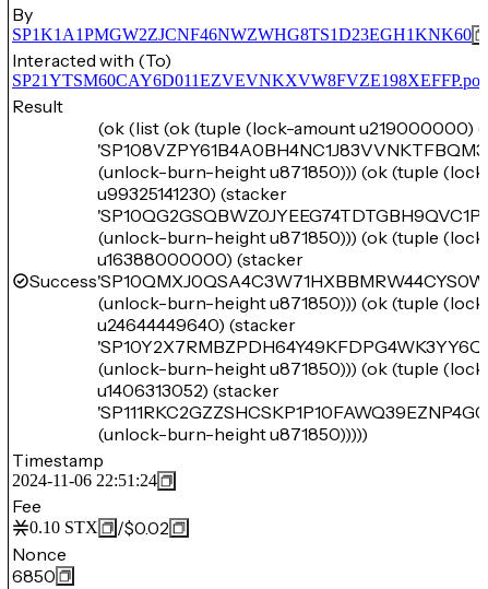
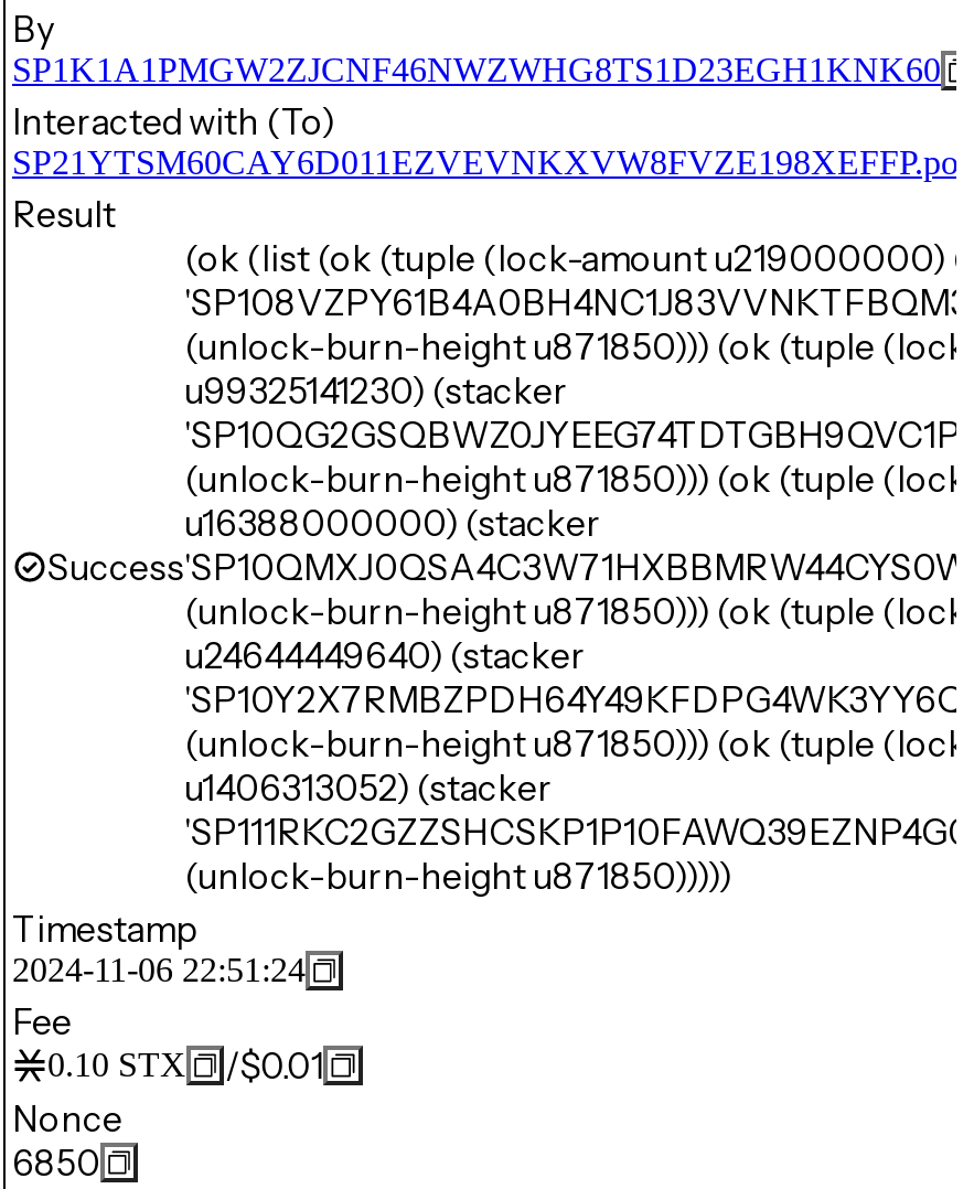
[29,517,170,539] 0.10 STX /$0.02 -> [47,1043,324,1088] 0.10 STX /$0.01

